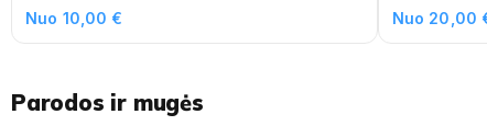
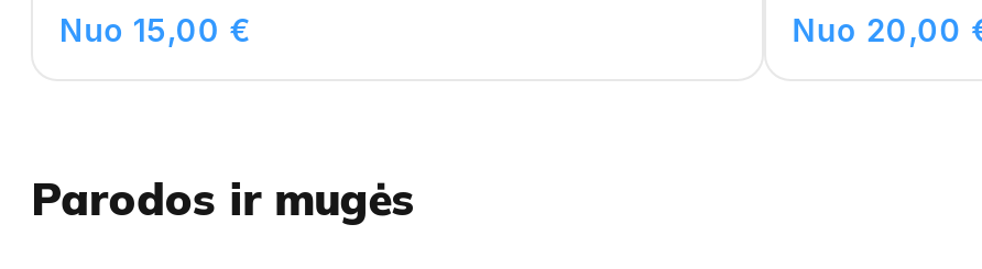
[25,9,123,28] Nuo 10,00 € -> [59,11,252,49] Nuo 15,00 €

